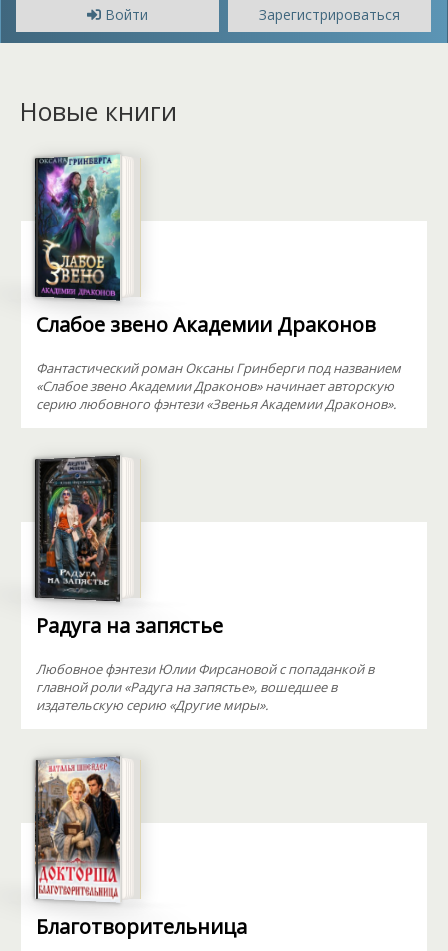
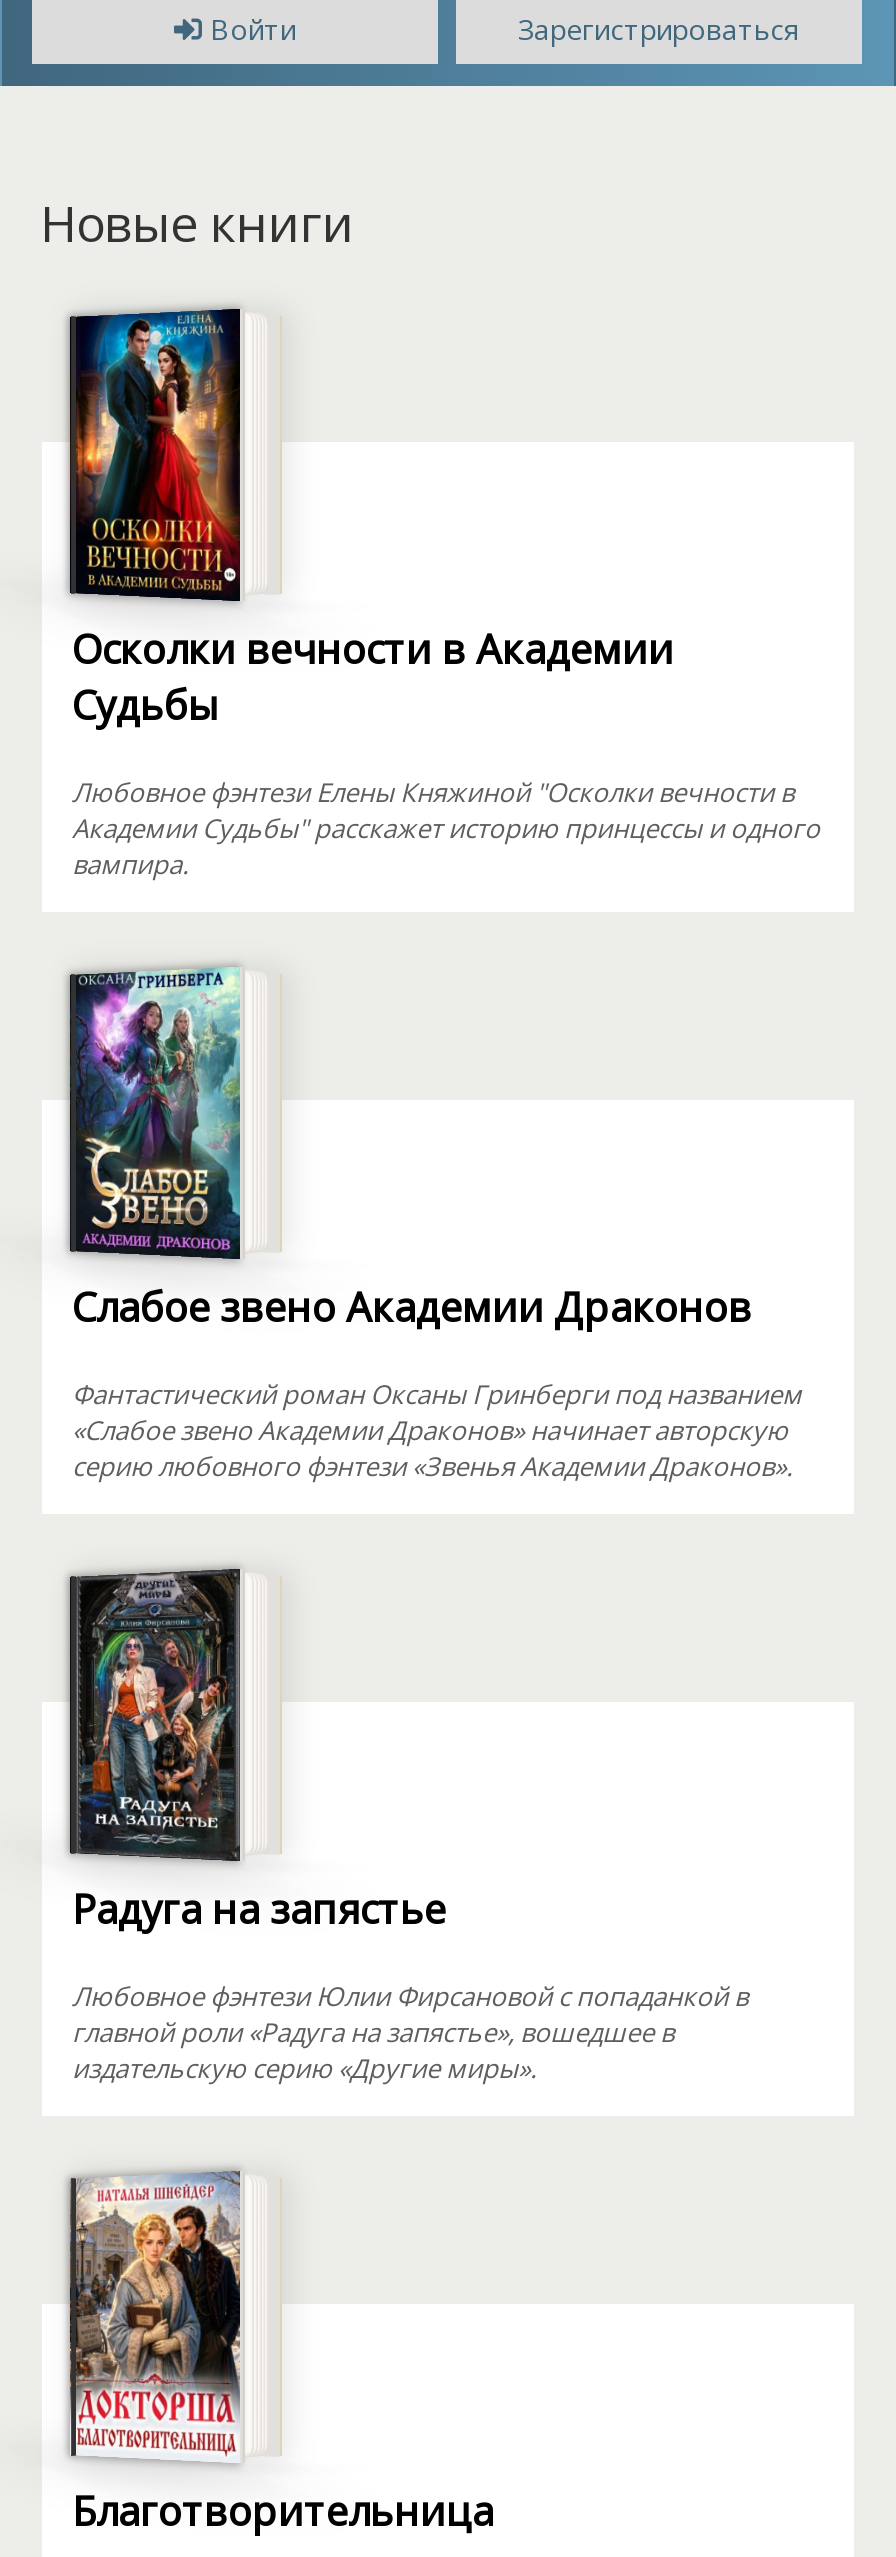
none -> [72,306,820,882] [image] | Осколки вечности в Академии | Судьбы | Любовное фэнтези Елены Княжиной "Осколки вечности в | Академии Судьбы" расскажет историю принцессы и одного | вампира.

